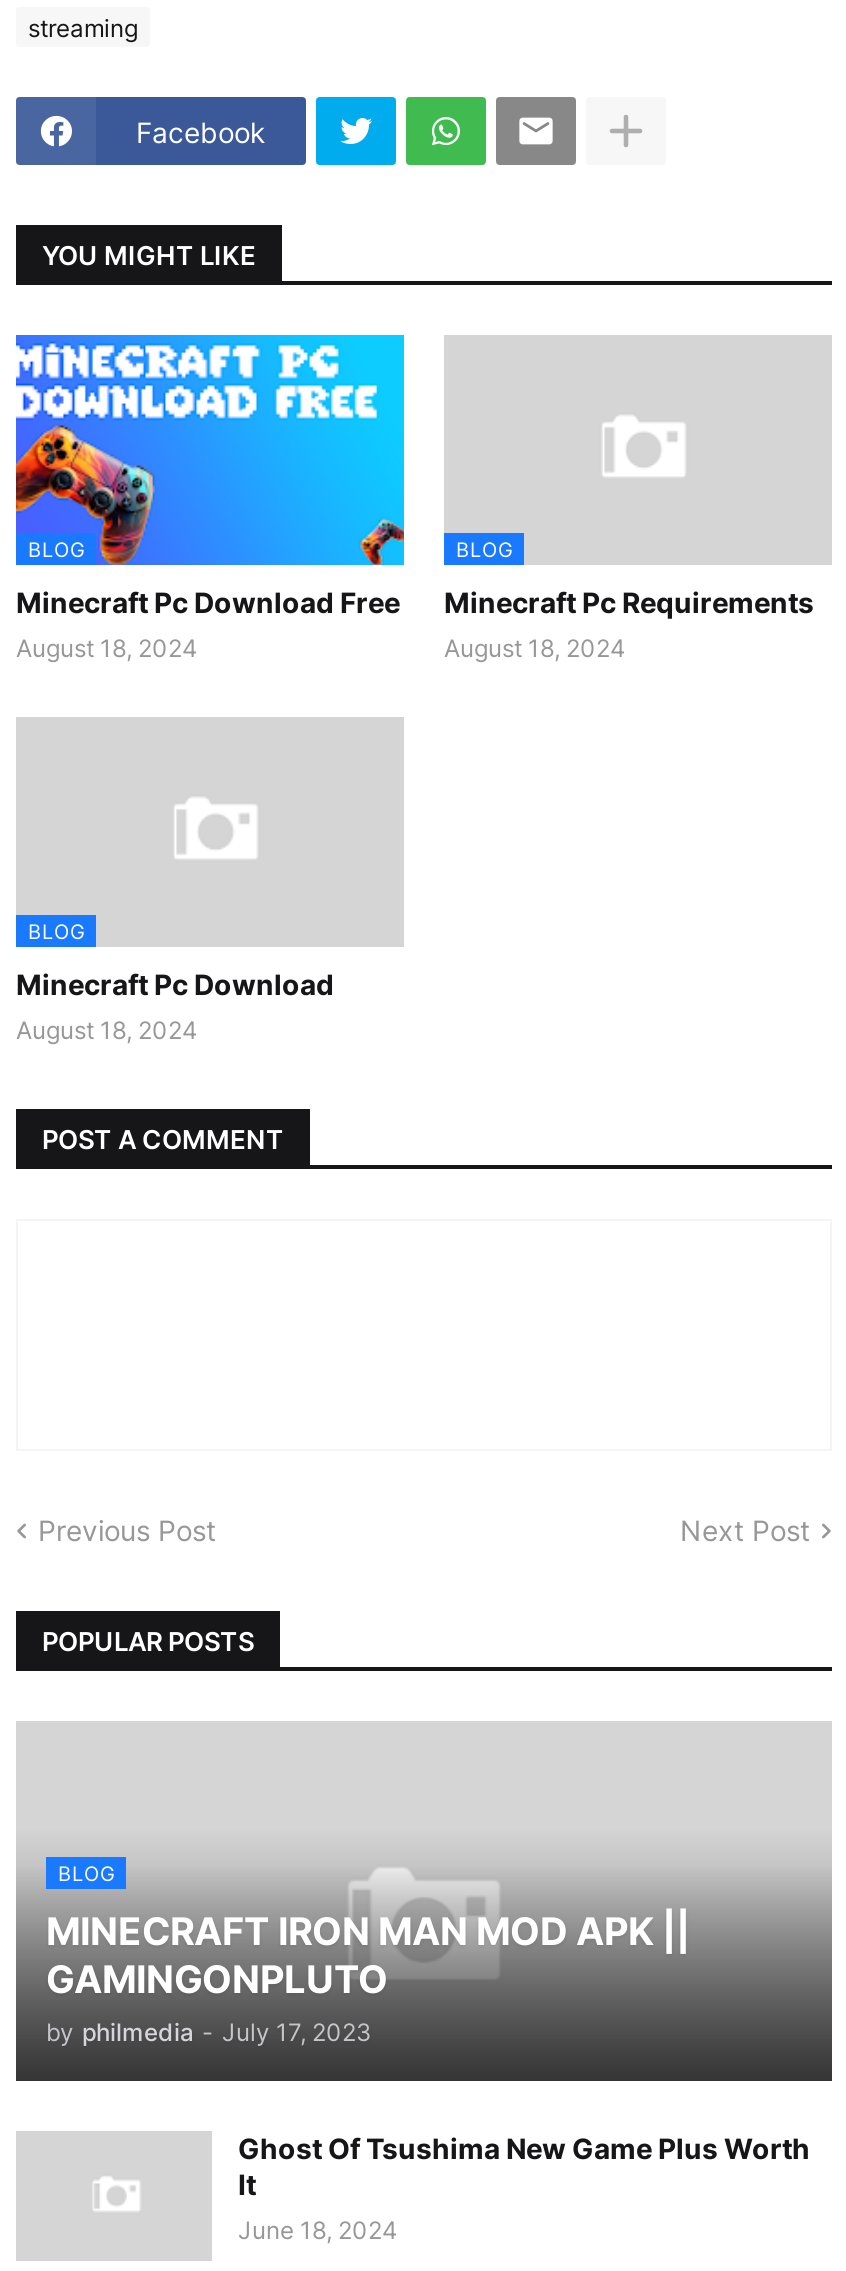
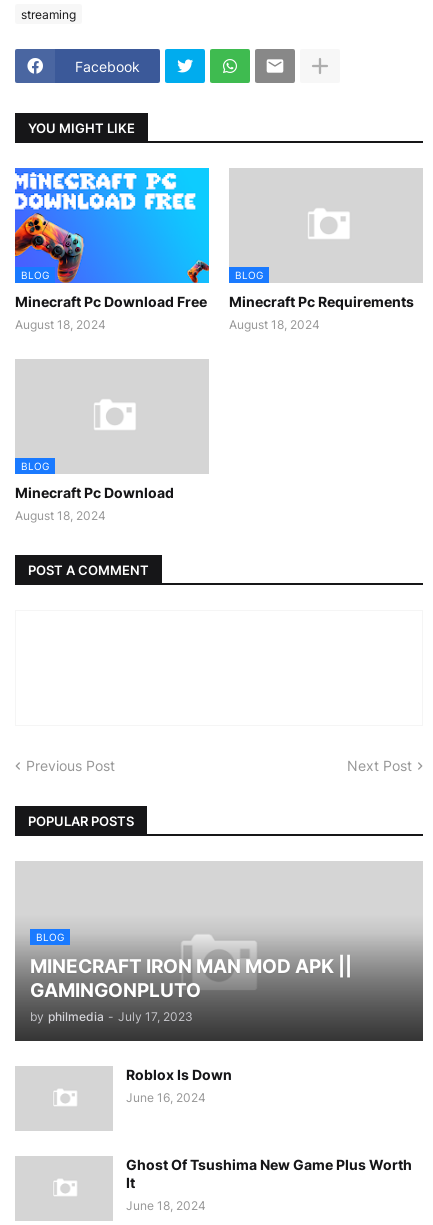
none -> [126,1066,232,1105] Roblox Is Down | June 16, 2024

